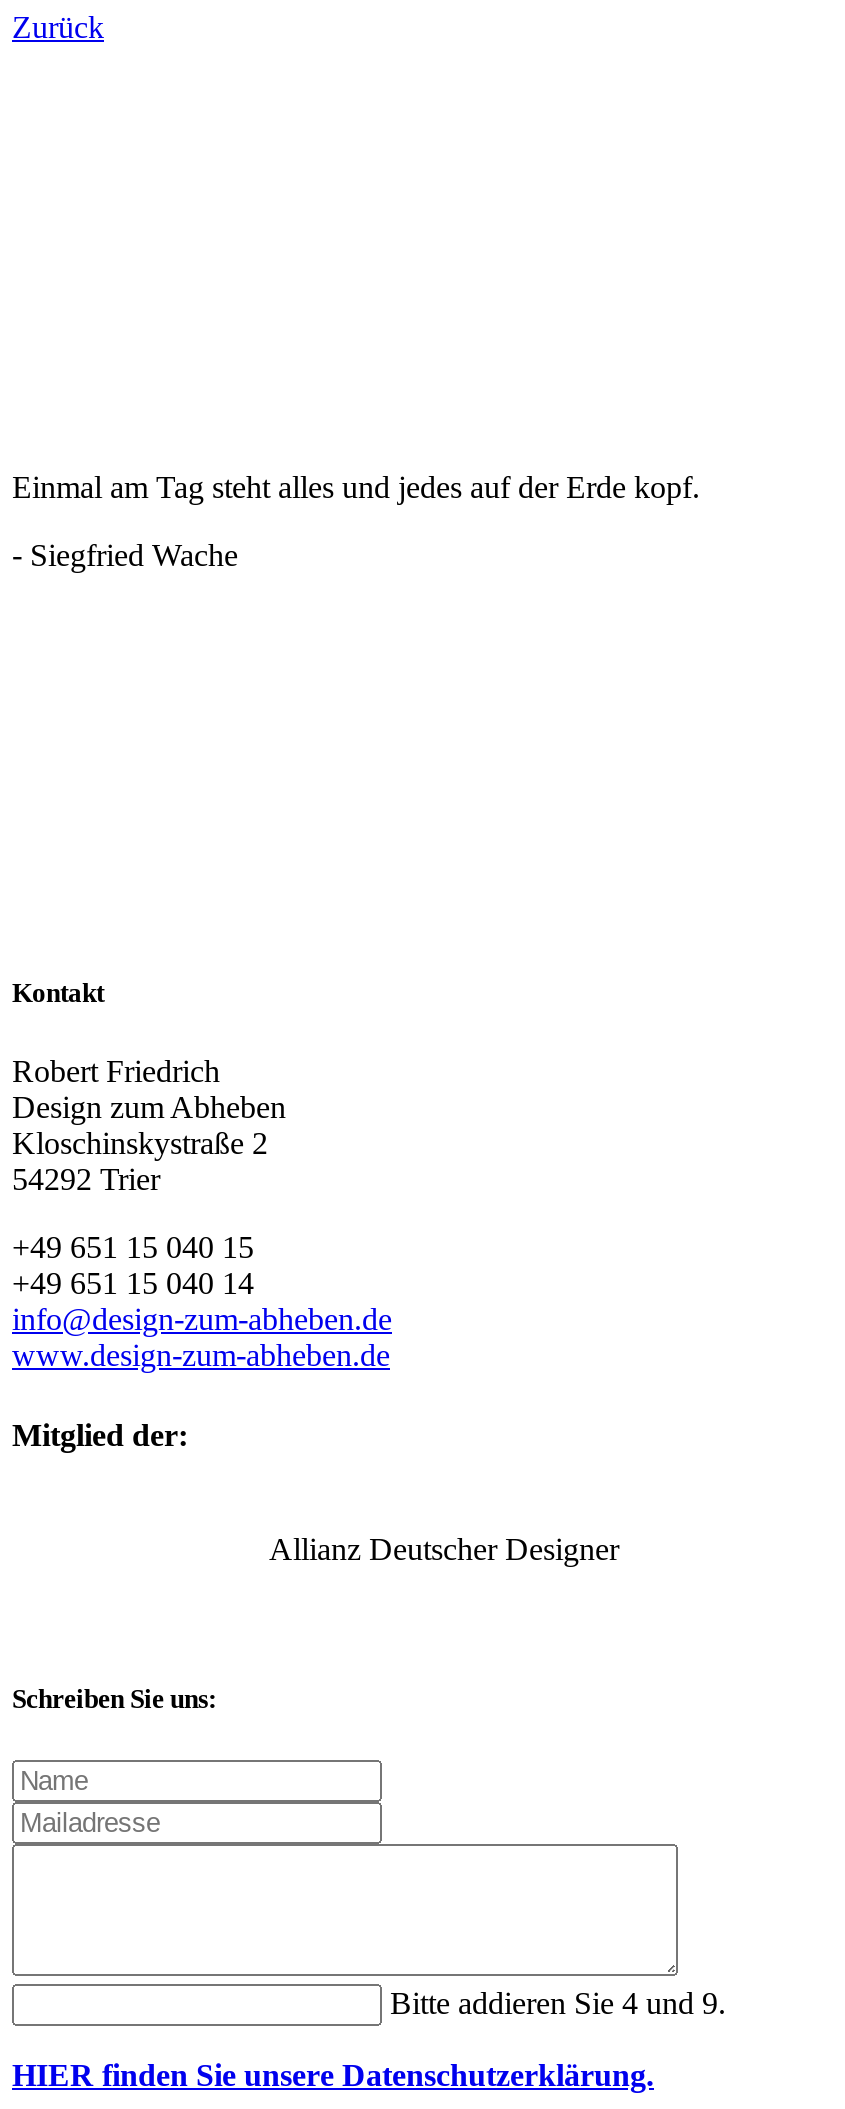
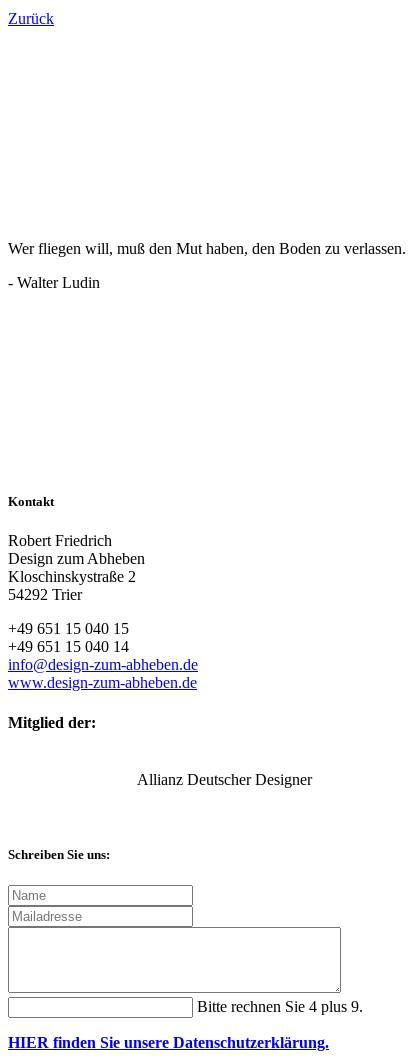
[12,470,700,504] Einmal am Tag steht alles und jedes auf der Erde kopf. -> [8,240,406,257] Wer fliegen will, muß den Mut haben, den Boden zu verlassen.
[12,538,238,572] - Siegfried Wache -> [8,274,100,291] - Walter Ludin
[390,1986,726,2020] Bitte addieren Sie 4 und 9. -> [197,998,363,1015] Bitte rechnen Sie 4 plus 9.

